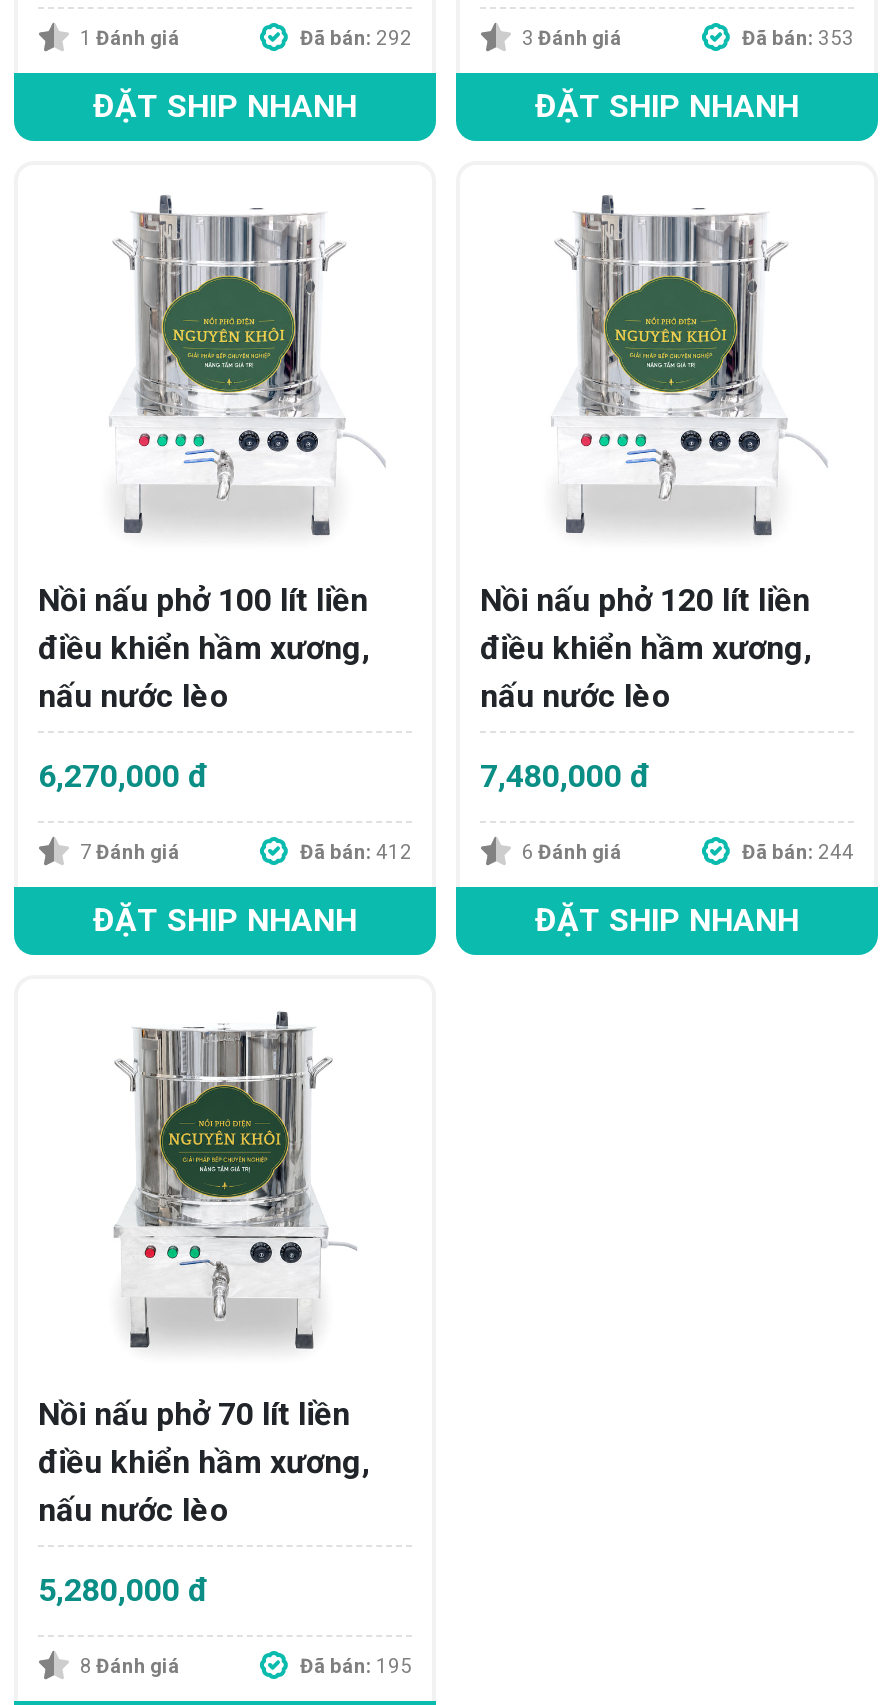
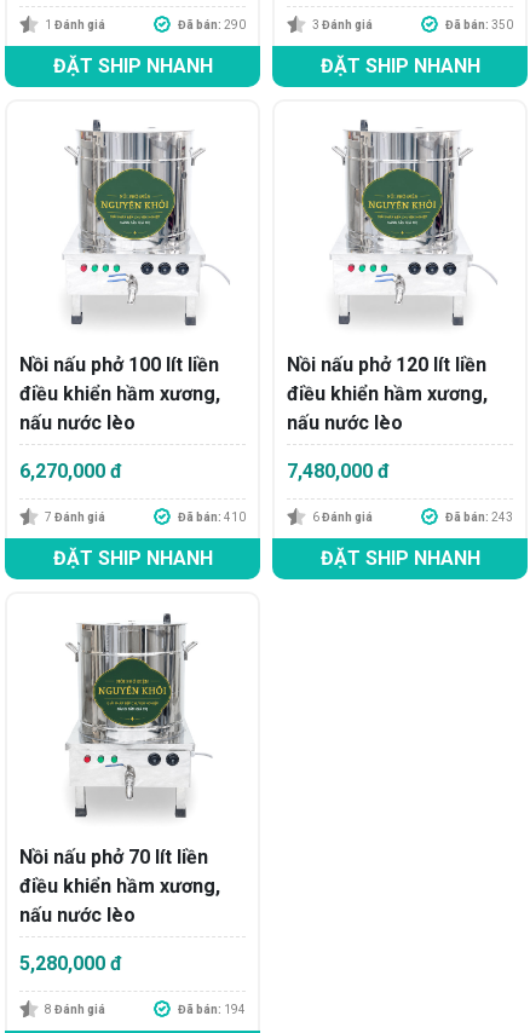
[300,27,412,49] Đã bán: 292 -> [178,18,246,31] Đã bán: 290
[742,27,854,49] Đã bán: 353 -> [445,18,513,31] Đã bán: 350
[300,841,412,863] Đã bán: 412 -> [178,510,246,524] Đã bán: 410
[742,841,854,863] Đã bán: 244 -> [445,510,513,524] Đã bán: 243
[300,1655,412,1677] Đã bán: 195 -> [178,1003,246,1016] Đã bán: 194

